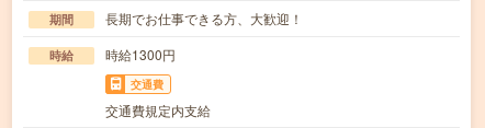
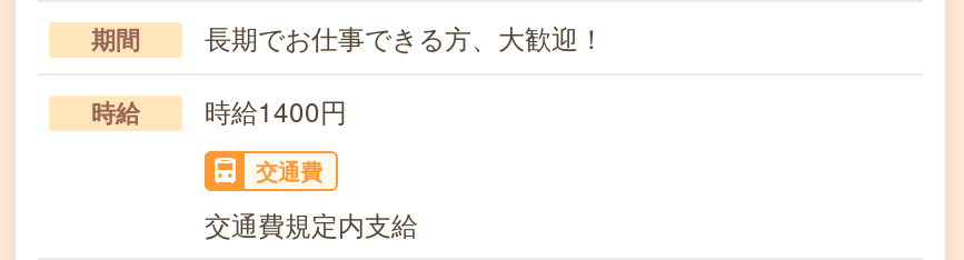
[49,45,176,63] 時給 時給1300円 -> [91,91,347,129] 時給 時給1400円

